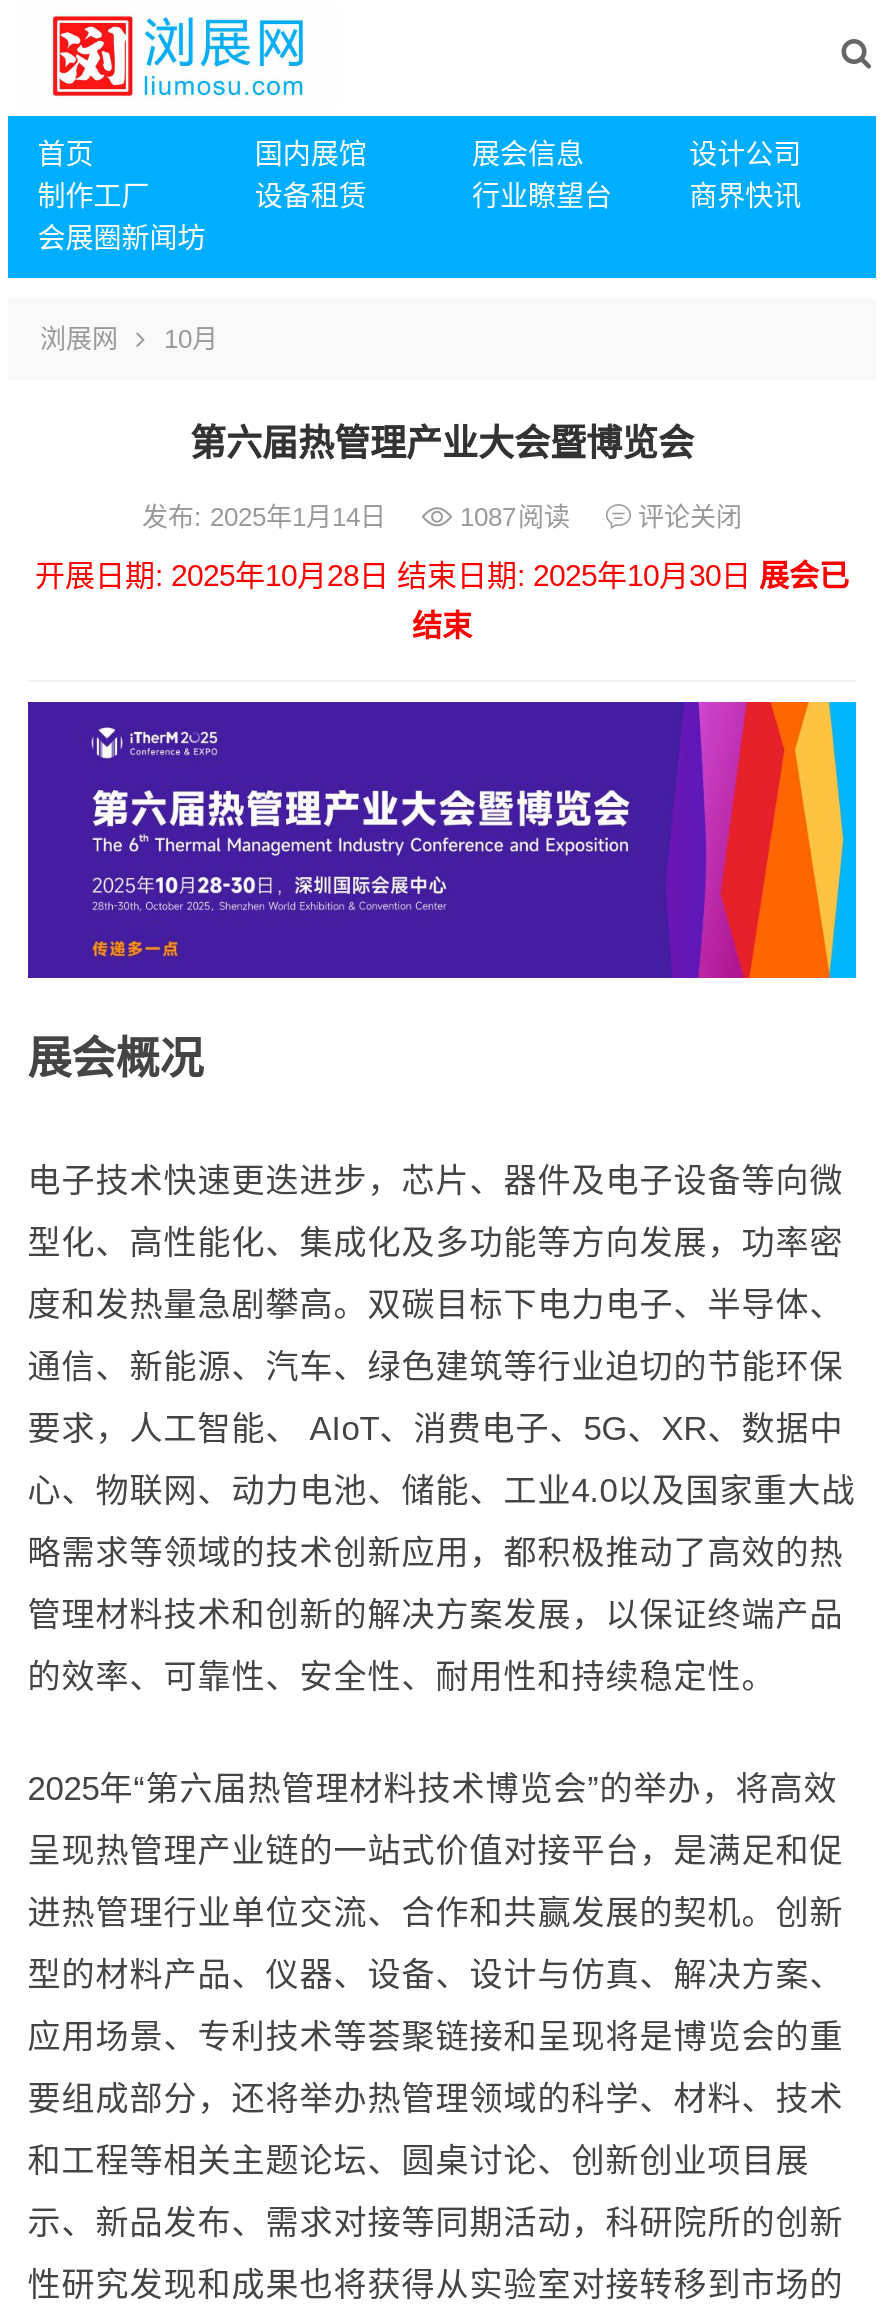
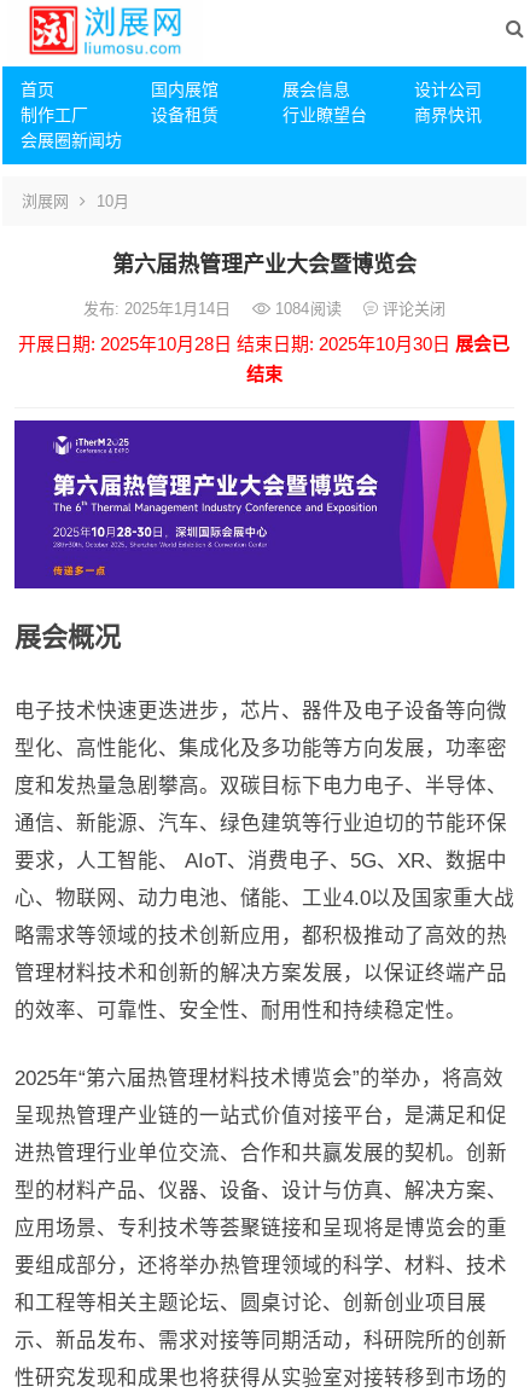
[142,502,742,532] 发布: 2025年1月14日 1087阅读 评论关闭 -> [83,300,445,318] 发布: 2025年1月14日 1084阅读 评论关闭

